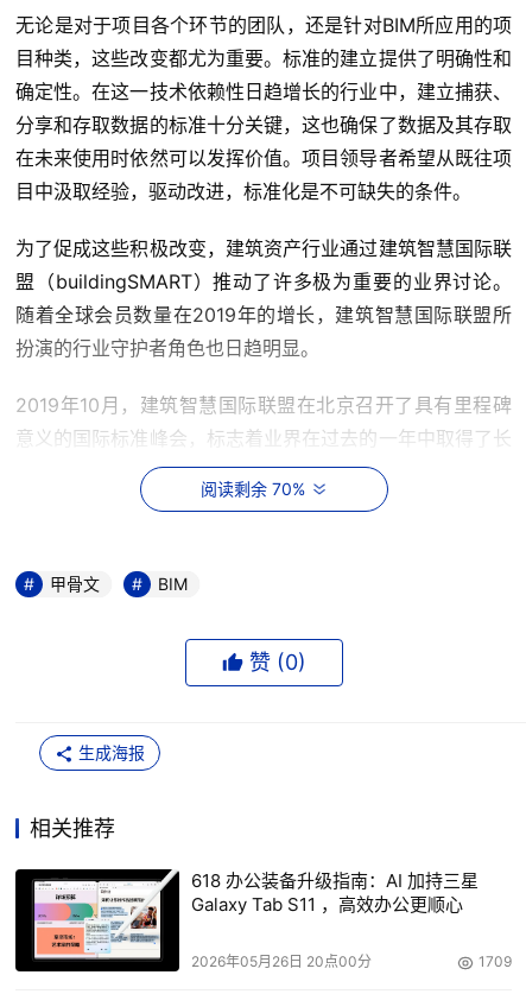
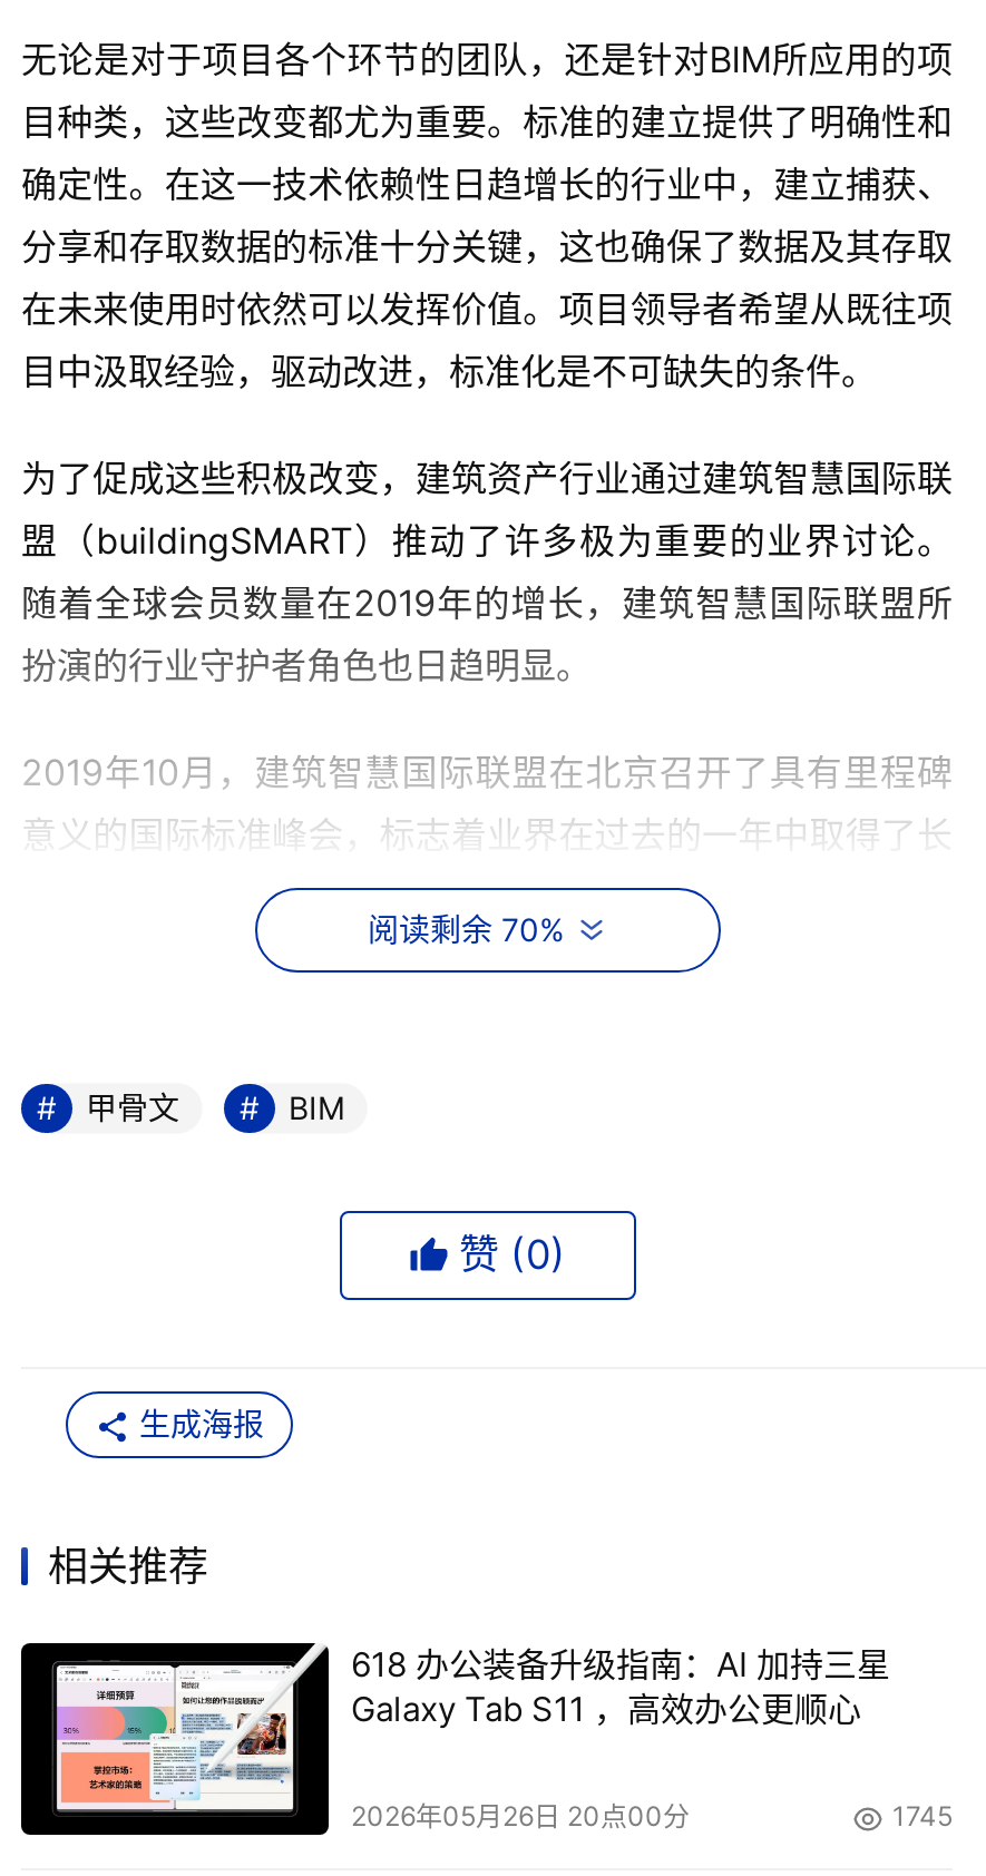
[479,953,512,971] 1709 -> [892,1800,953,1833] 1745

